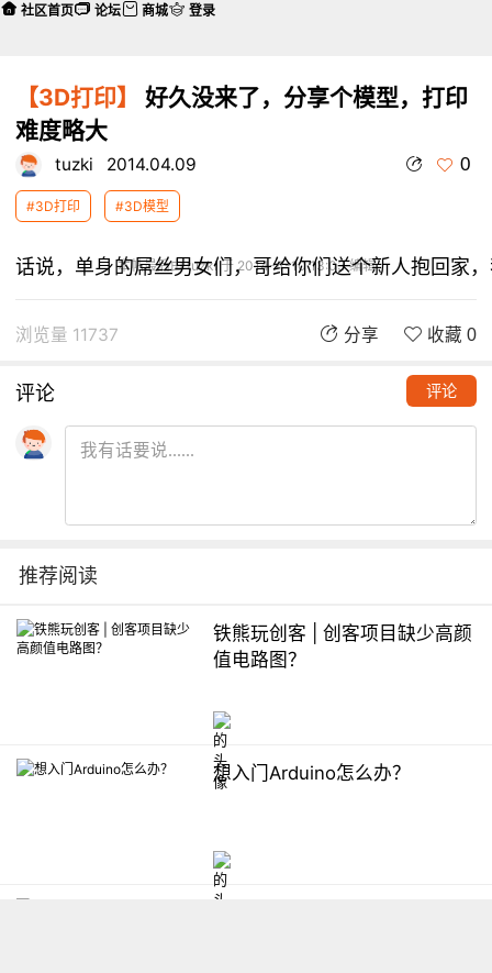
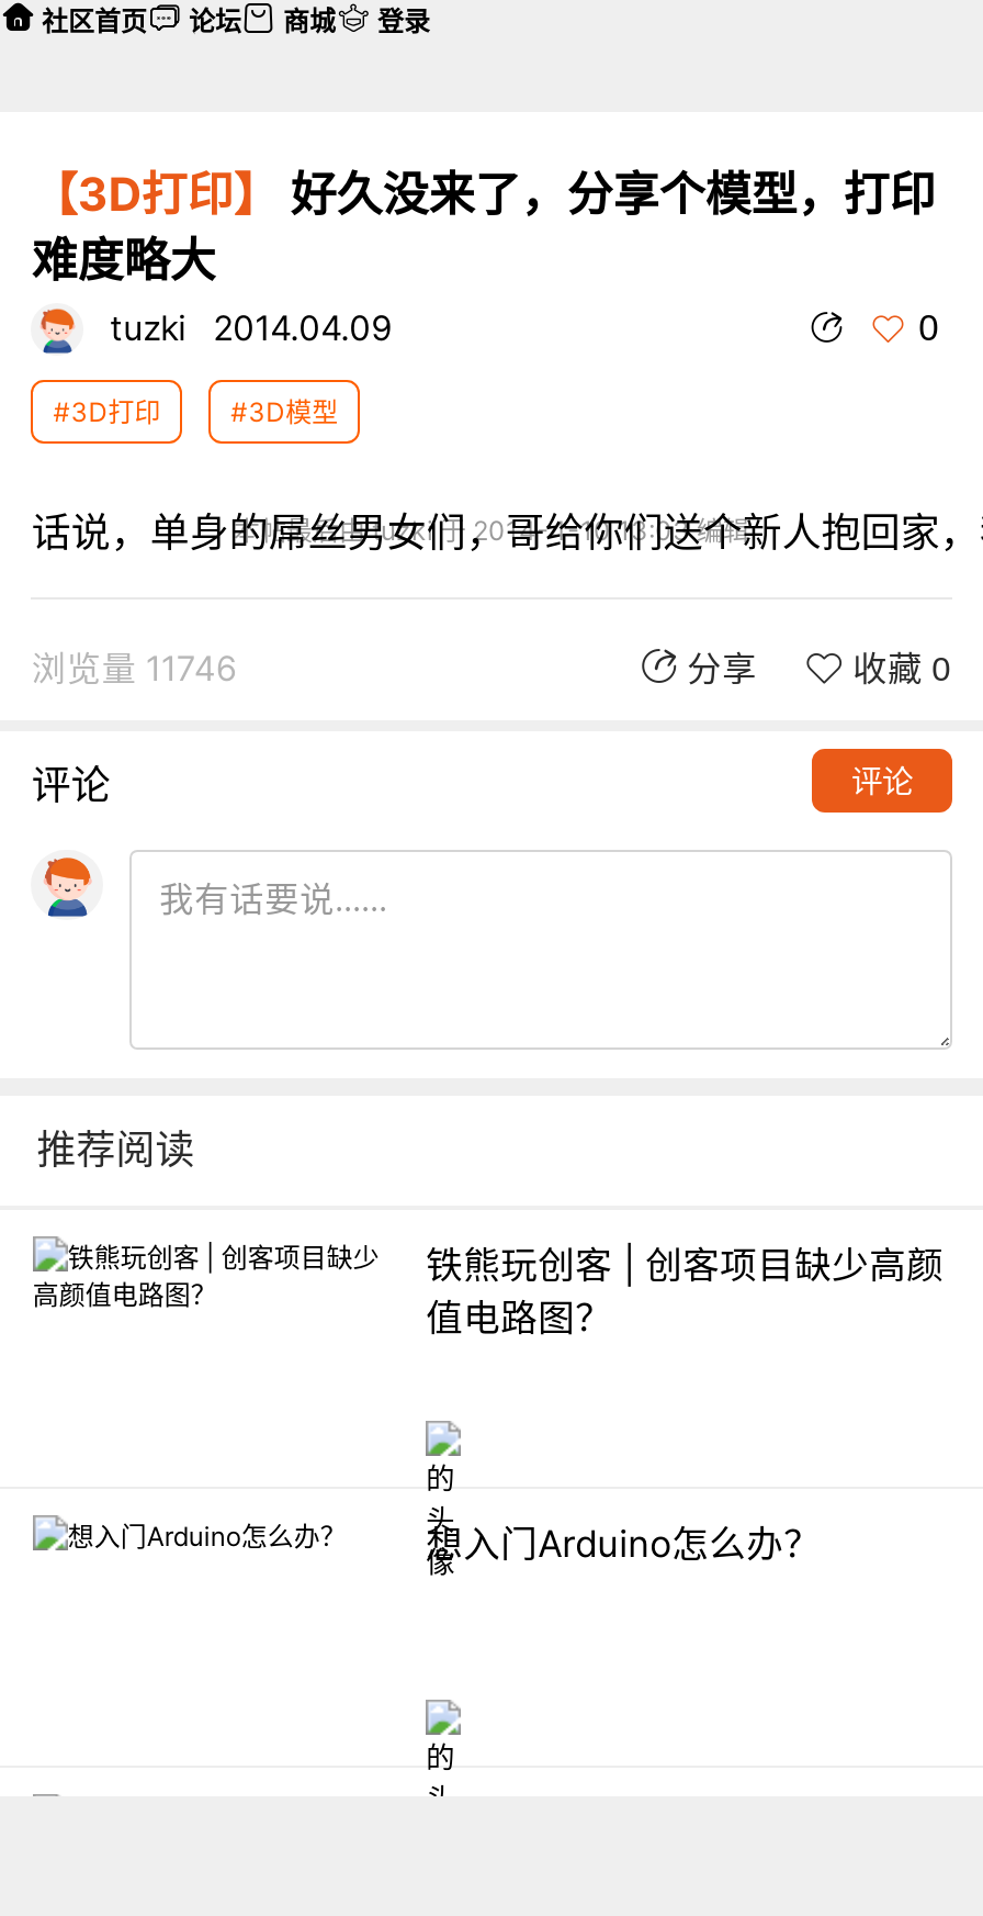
[16,324,119,345] 浏览量 11737 -> [31,648,238,690] 浏览量 11746

